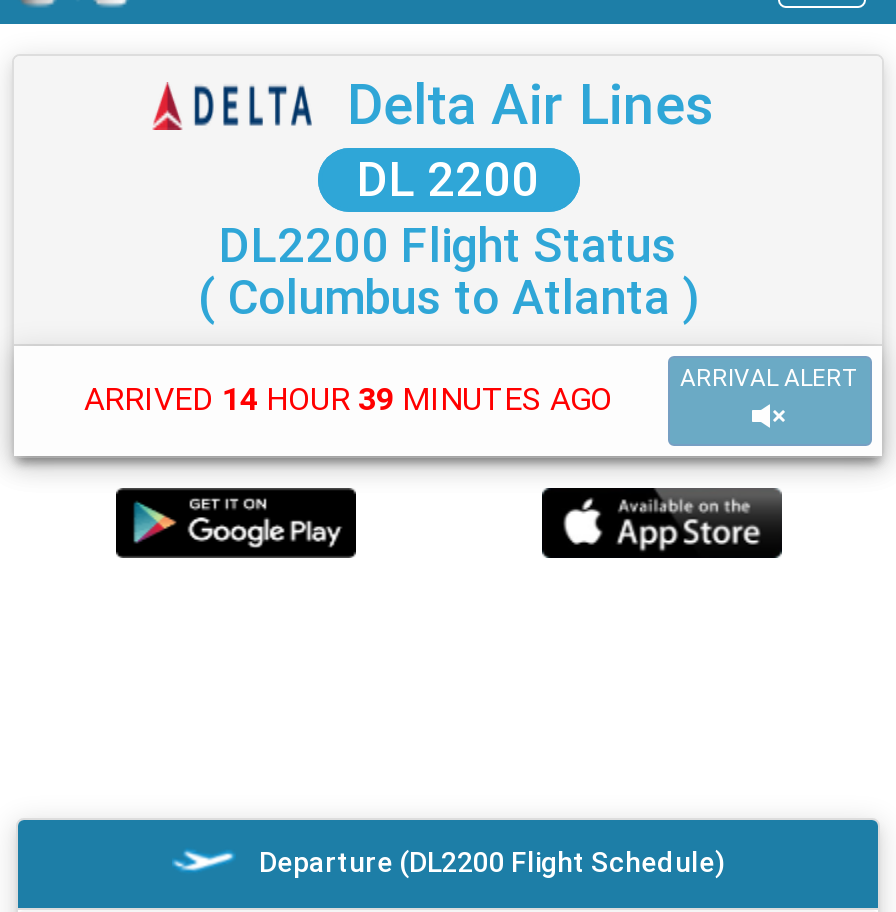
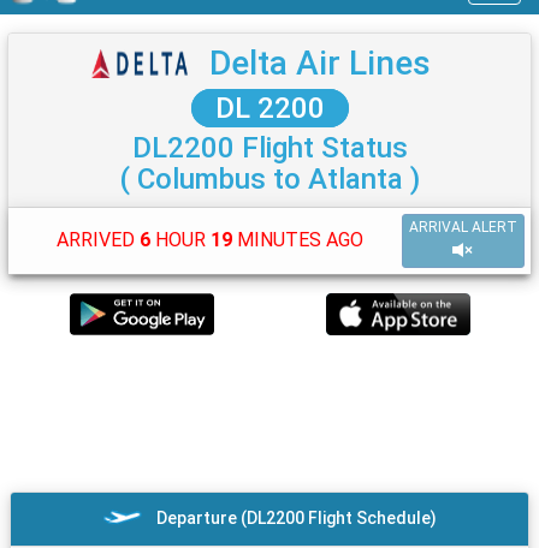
[84,380,612,418] ARRIVED 14 HOUR 39 MINUTES AGO -> [56,228,363,251] ARRIVED 6 HOUR 19 MINUTES AGO

